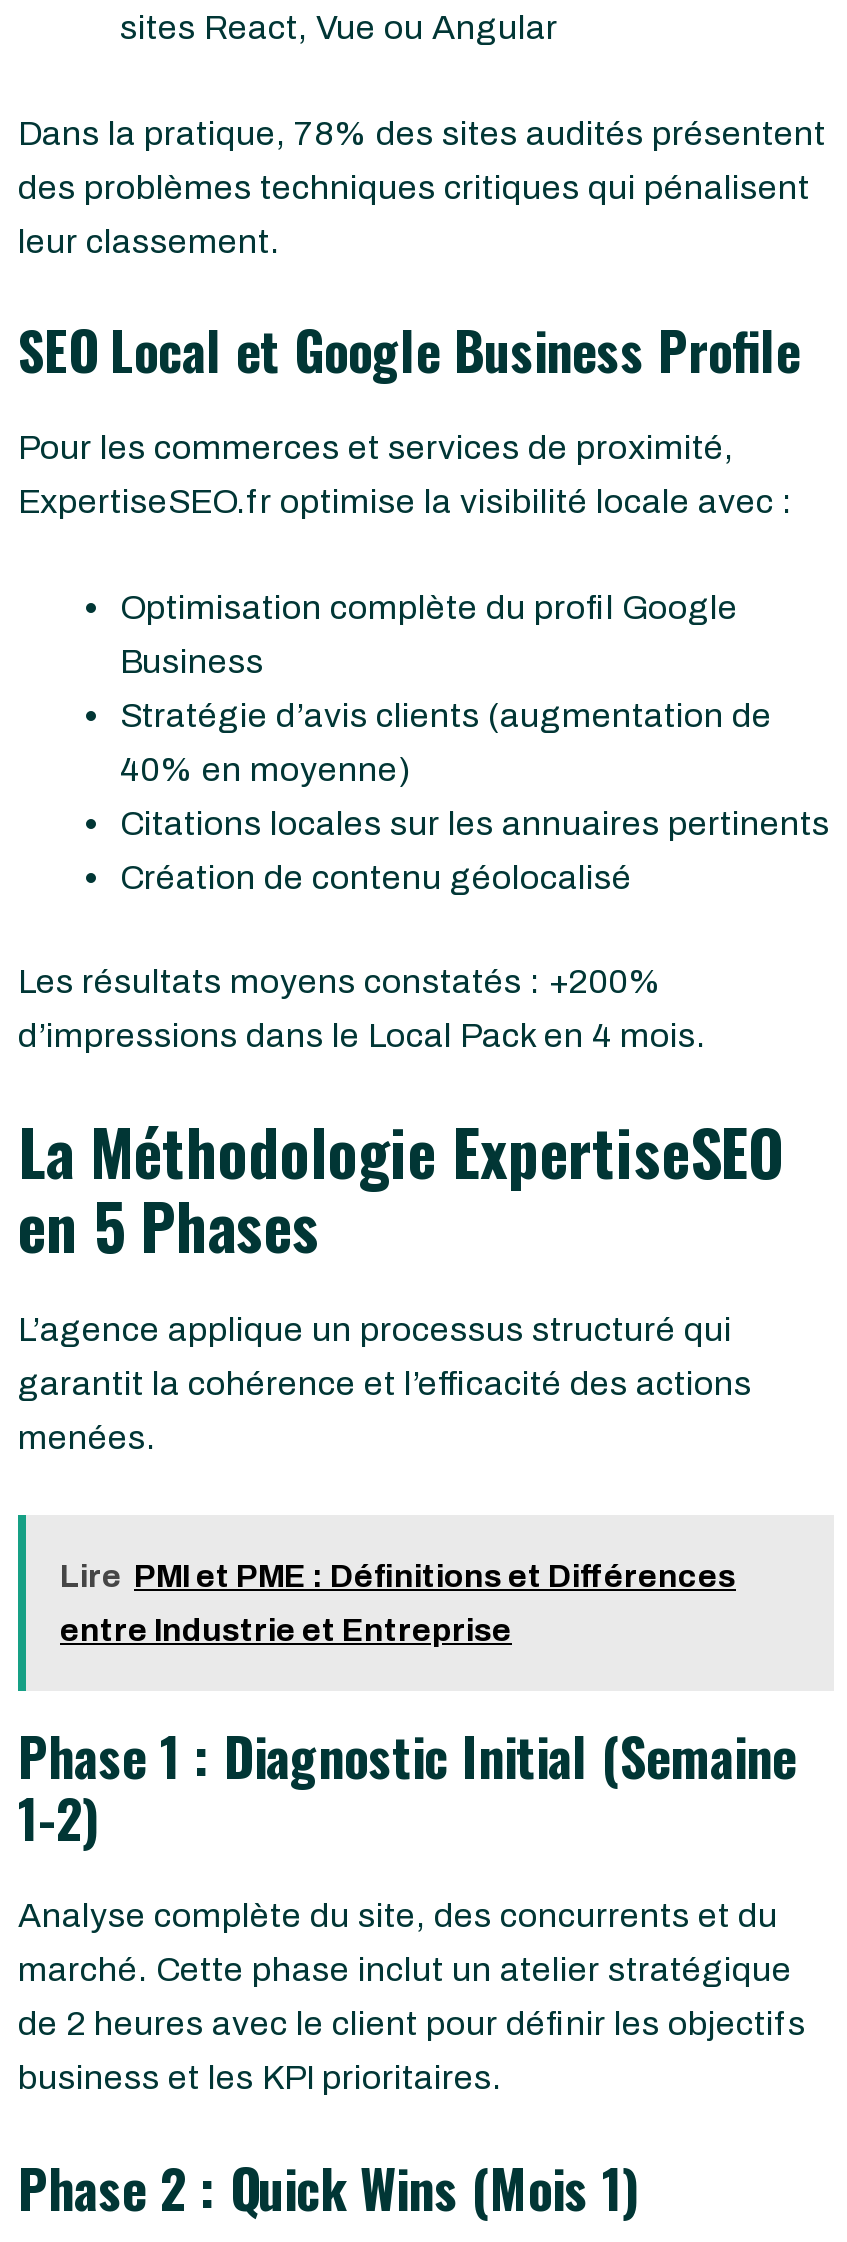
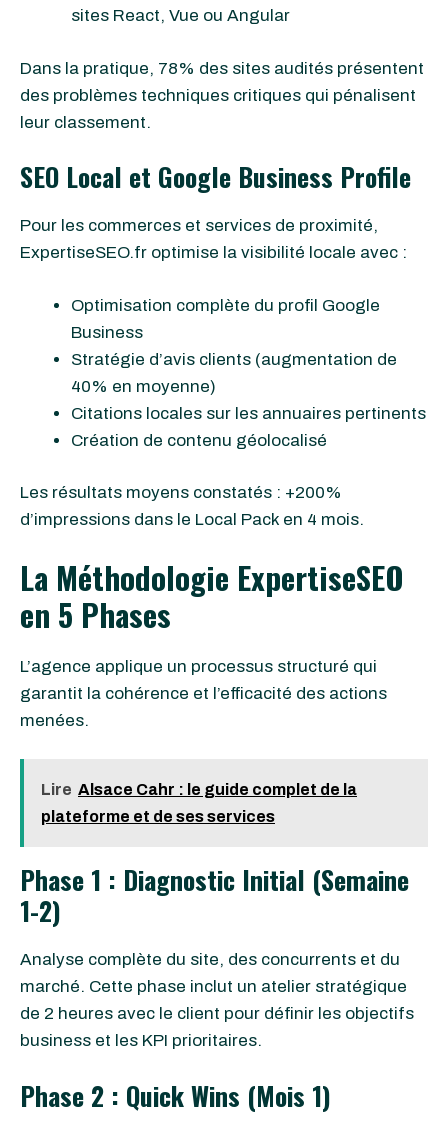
[60,1559,736,1593] Lire PMI et PME : Définitions et Différences -> [41,781,357,798] Lire Alsace Cahr : le guide complet de la
[60,1613,512,1647] entre Industrie et Entreprise -> [41,808,275,825] plateforme et de ses services

